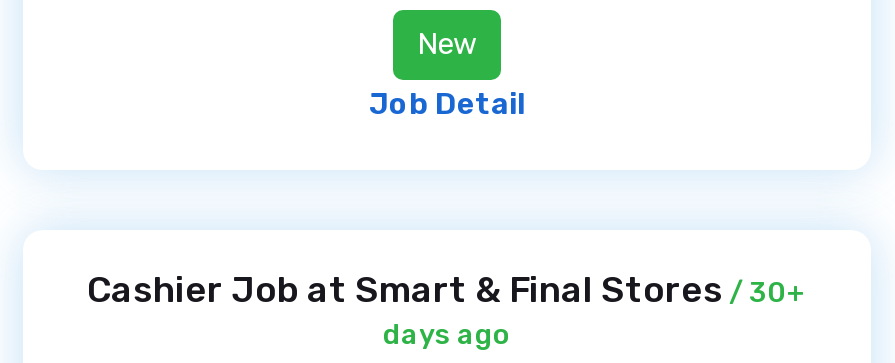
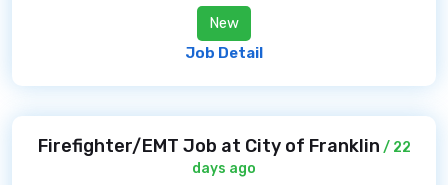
[87,268,807,312] Cashier Job at Smart & Final Stores / 30+ -> [37,135,410,157] Firefighter/EMT Job at City of Franklin / 22

